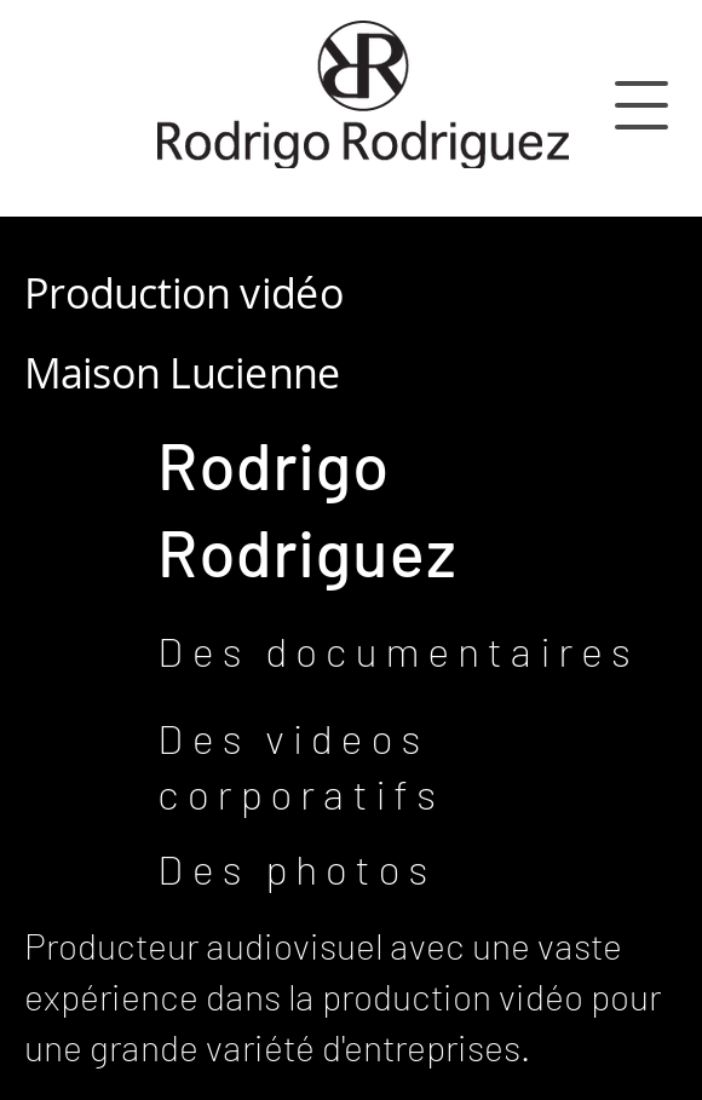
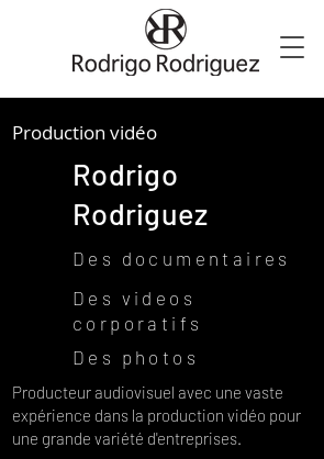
[24,345,341,401] Maison Lucienne -> none

